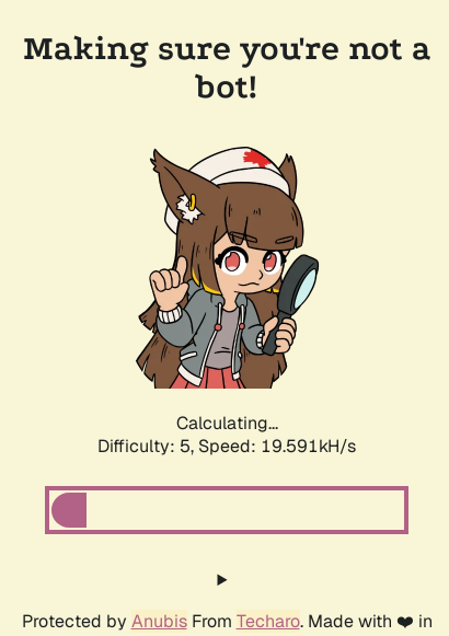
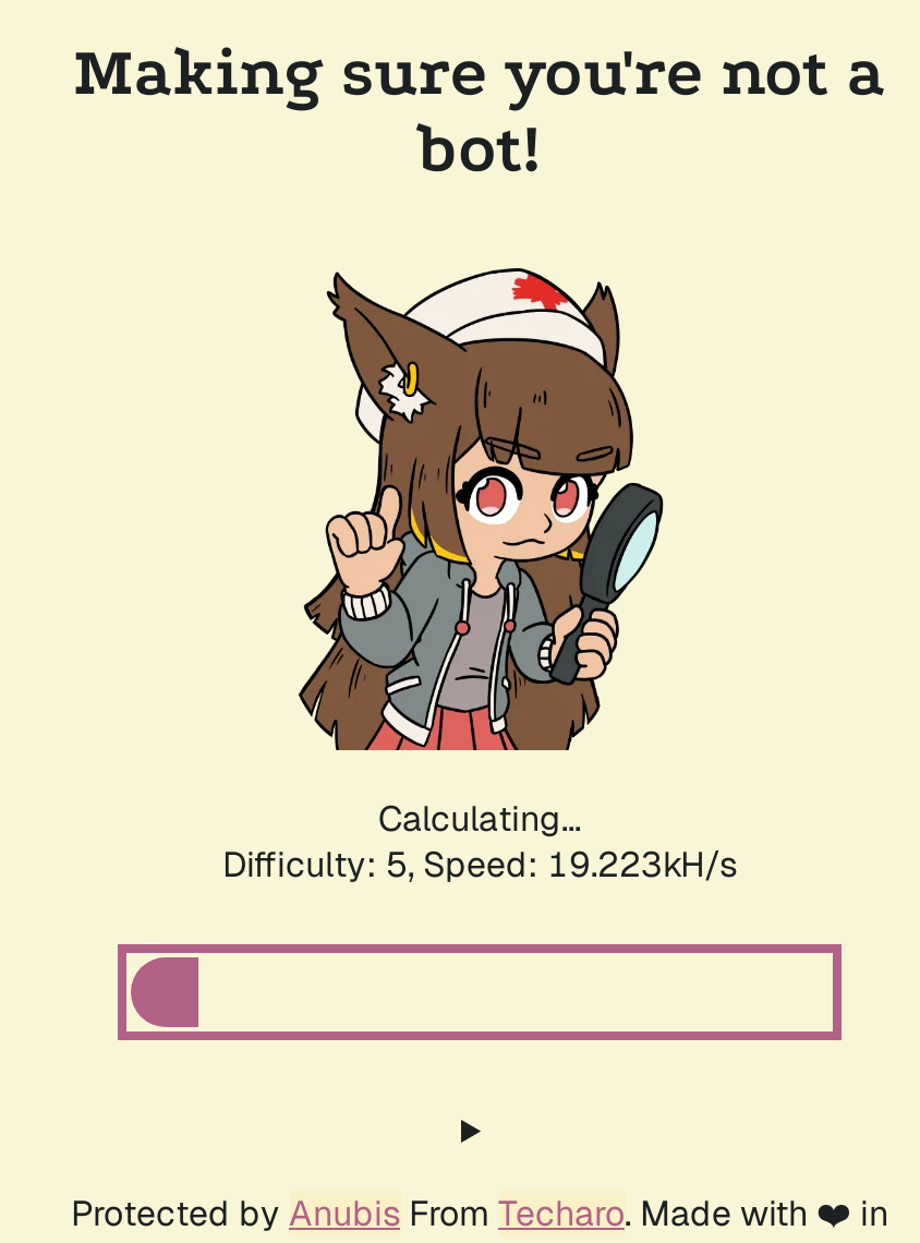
[97,435,356,458] Difficulty: 5, Speed: 19.591kH/s -> [222,842,737,888] Difficulty: 5, Speed: 19.223kH/s

